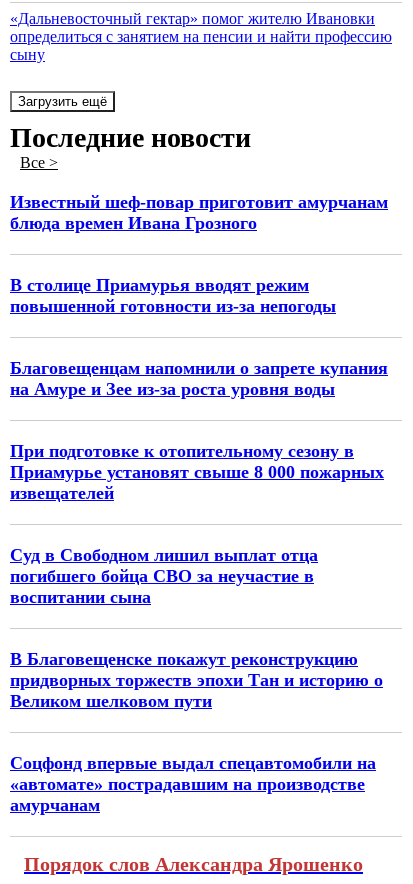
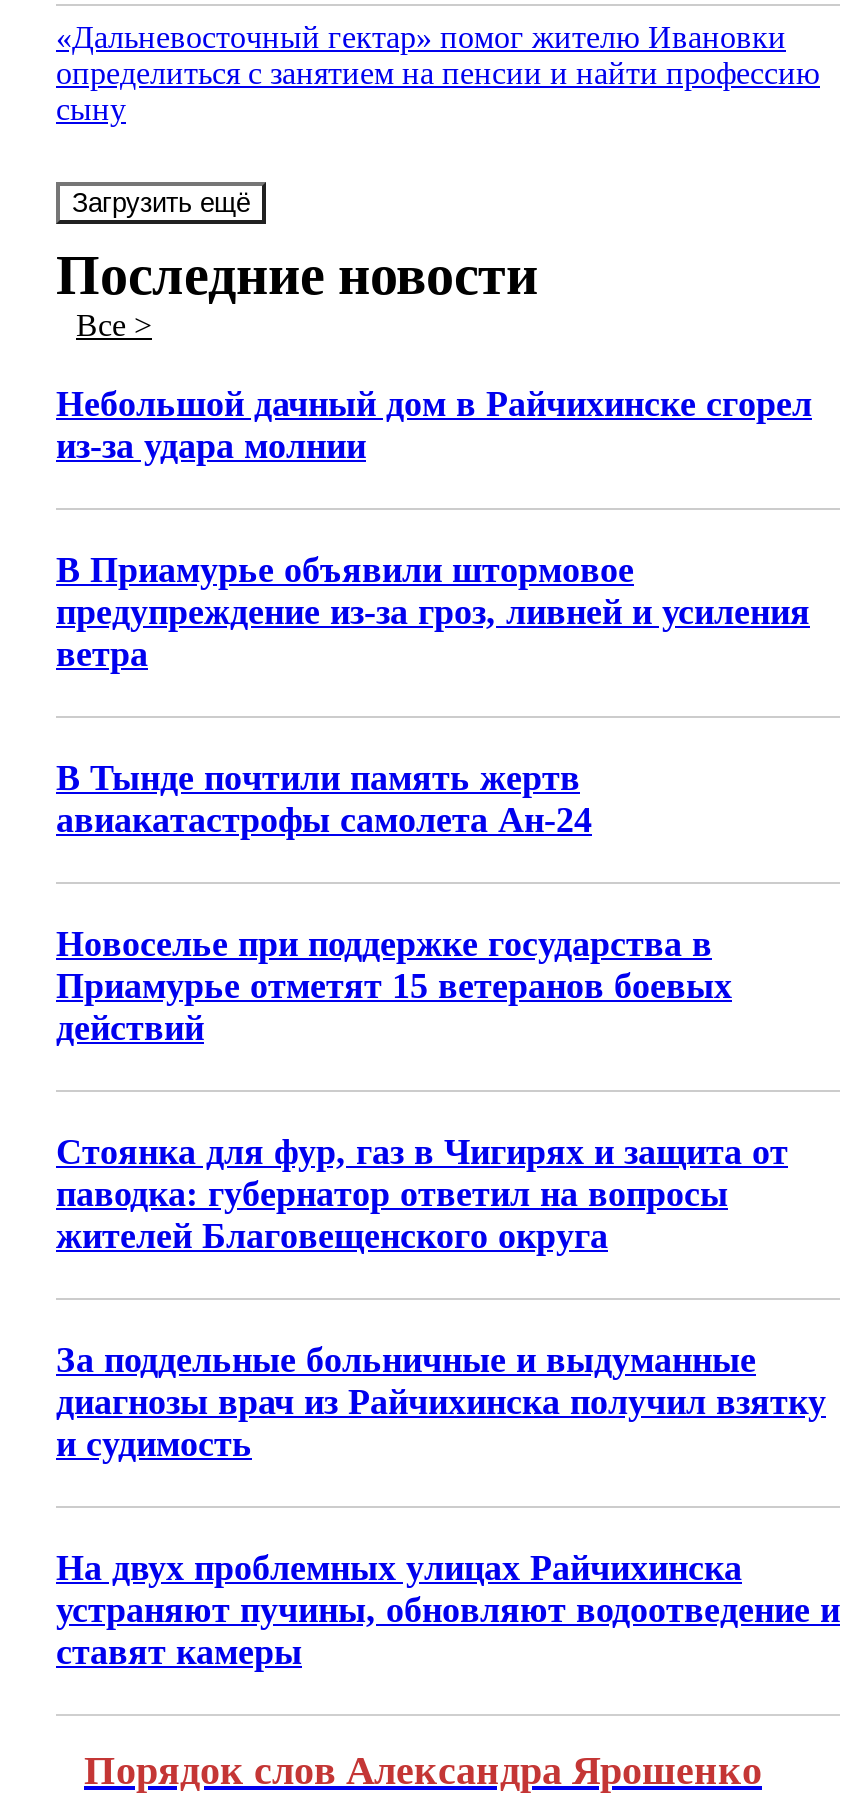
[10,192,388,233] Известный шеф-повар приготовит амурчанам | блюда времен Ивана Грозного -> [56,385,812,467] Небольшой дачный дом в Райчихинске сгорел | из-за удара молнии
[10,275,336,316] В столице Приамурья вводят режим | повышенной готовности из-за непогоды -> [56,551,810,675] В Приамурье объявили штормовое | предупреждение из-за гроз, ливней и усиления | ветра
[10,358,388,399] Благовещенцам напомнили о запрете купания | на Амуре и Зее из-за роста уровня воды -> [56,759,592,841] В Тынде почтили память жертв | авиакатастрофы самолета Ан-24
[10,441,384,503] При подготовке к отопительному сезону в | Приамурье установят свыше 8 000 пожарных | извещателей -> [56,925,732,1049] Новоселье при поддержке государства в | Приамурье отметят 15 ветеранов боевых | действий
[10,545,318,607] Суд в Свободном лишил выплат отца | погибшего бойца СВО за неучастие в | воспитании сына -> [56,1133,788,1257] Стоянка для фур, газ в Чигирях и защита от | паводка: губернатор ответил на вопросы | жителей Благовещенского округа
[10,649,383,711] В Благовещенске покажут реконструкцию | придворных торжеств эпохи Тан и историю о | Великом шелковом пути -> [56,1341,826,1465] За поддельные больничные и выдуманные | диагнозы врач из Райчихинска получил взятку | и судимость
[10,753,376,815] Соцфонд впервые выдал спецавтомобили на | «автомате» пострадавшим на производстве | амурчанам -> [56,1549,840,1673] На двух проблемных улицах Райчихинска | устраняют пучины, обновляют водоотведение и | ставят камеры

